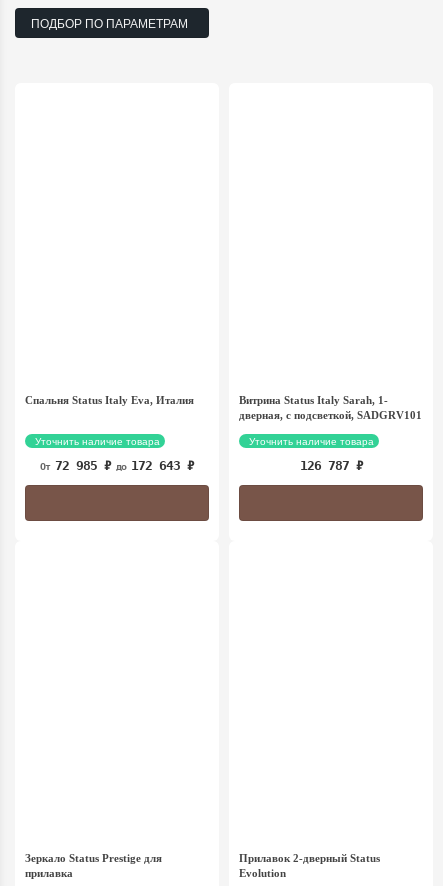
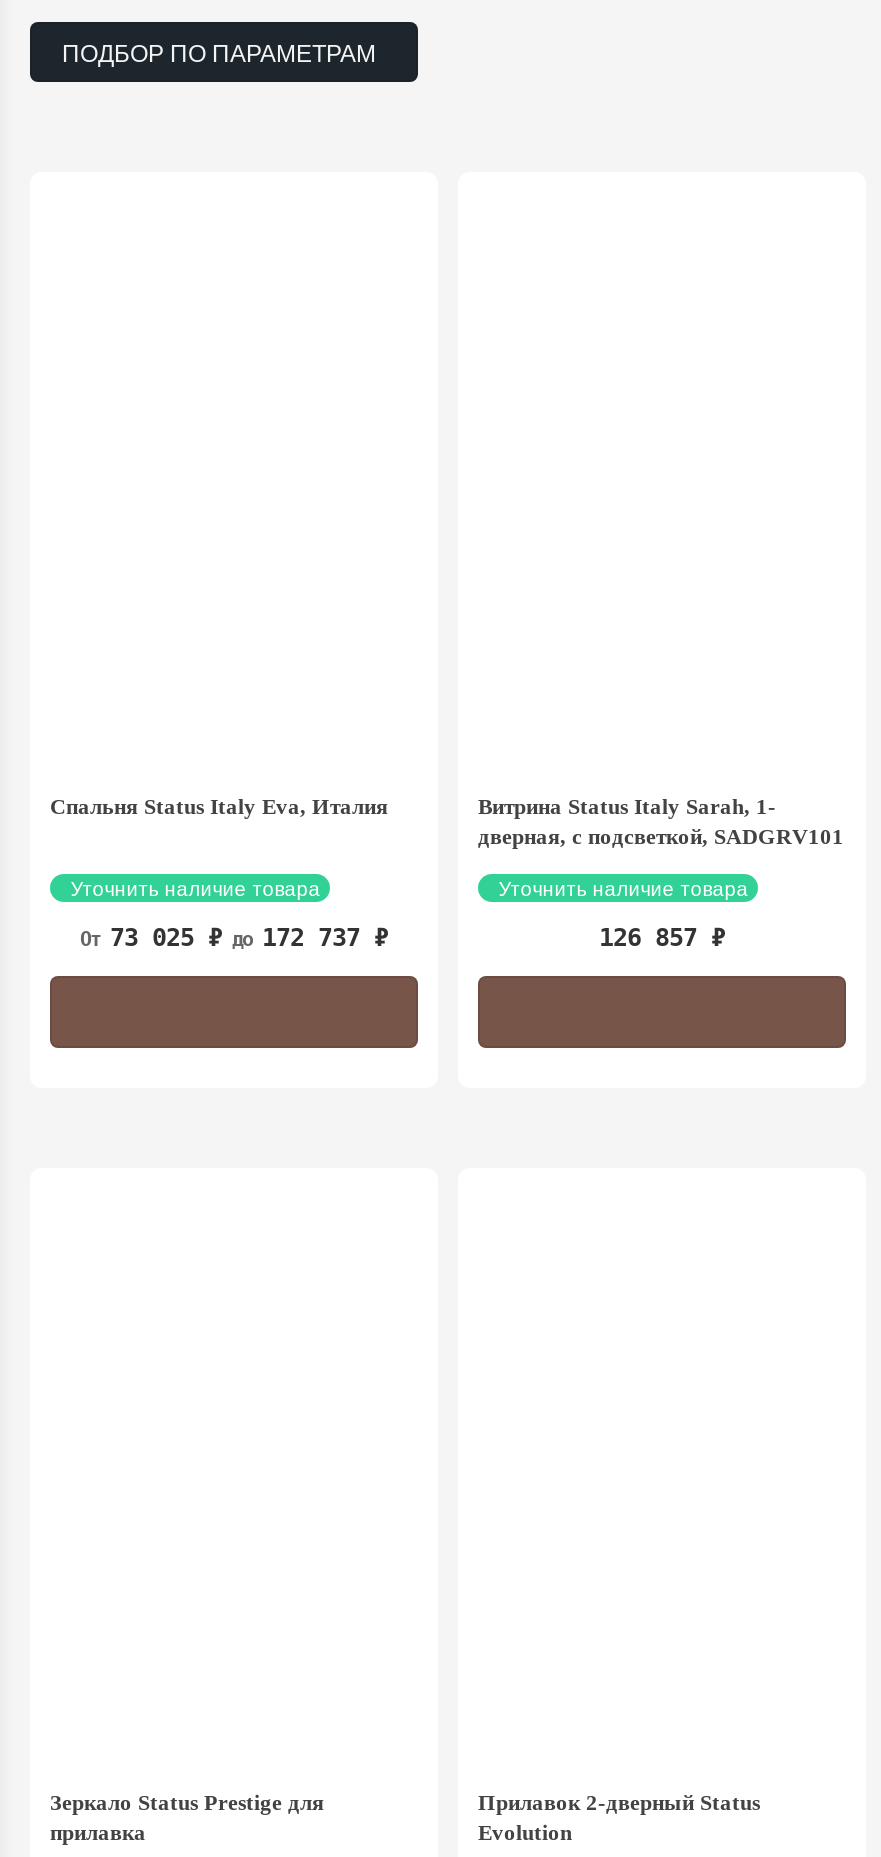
[40,458,194,473] От 72 985 ₽ до 172 643 ₽ -> [80,923,388,953] От 73 025 ₽ до 172 737 ₽
[299,458,362,473] 126 787 ₽ -> [599,923,725,953] 126 857 ₽

